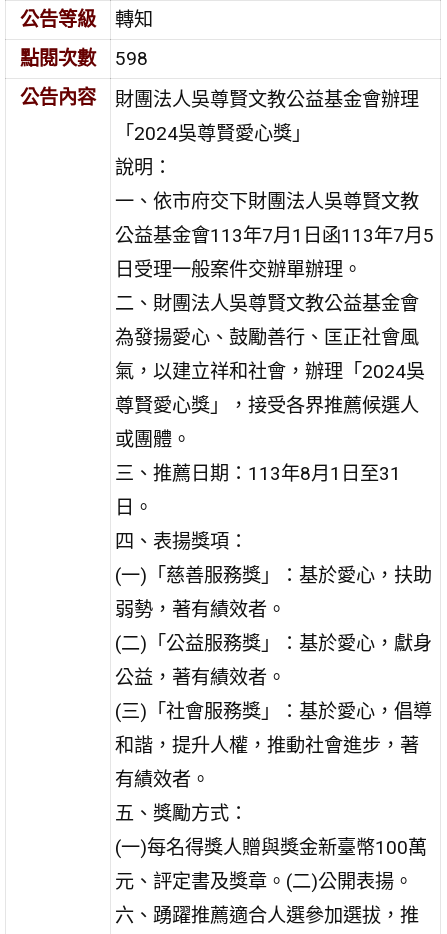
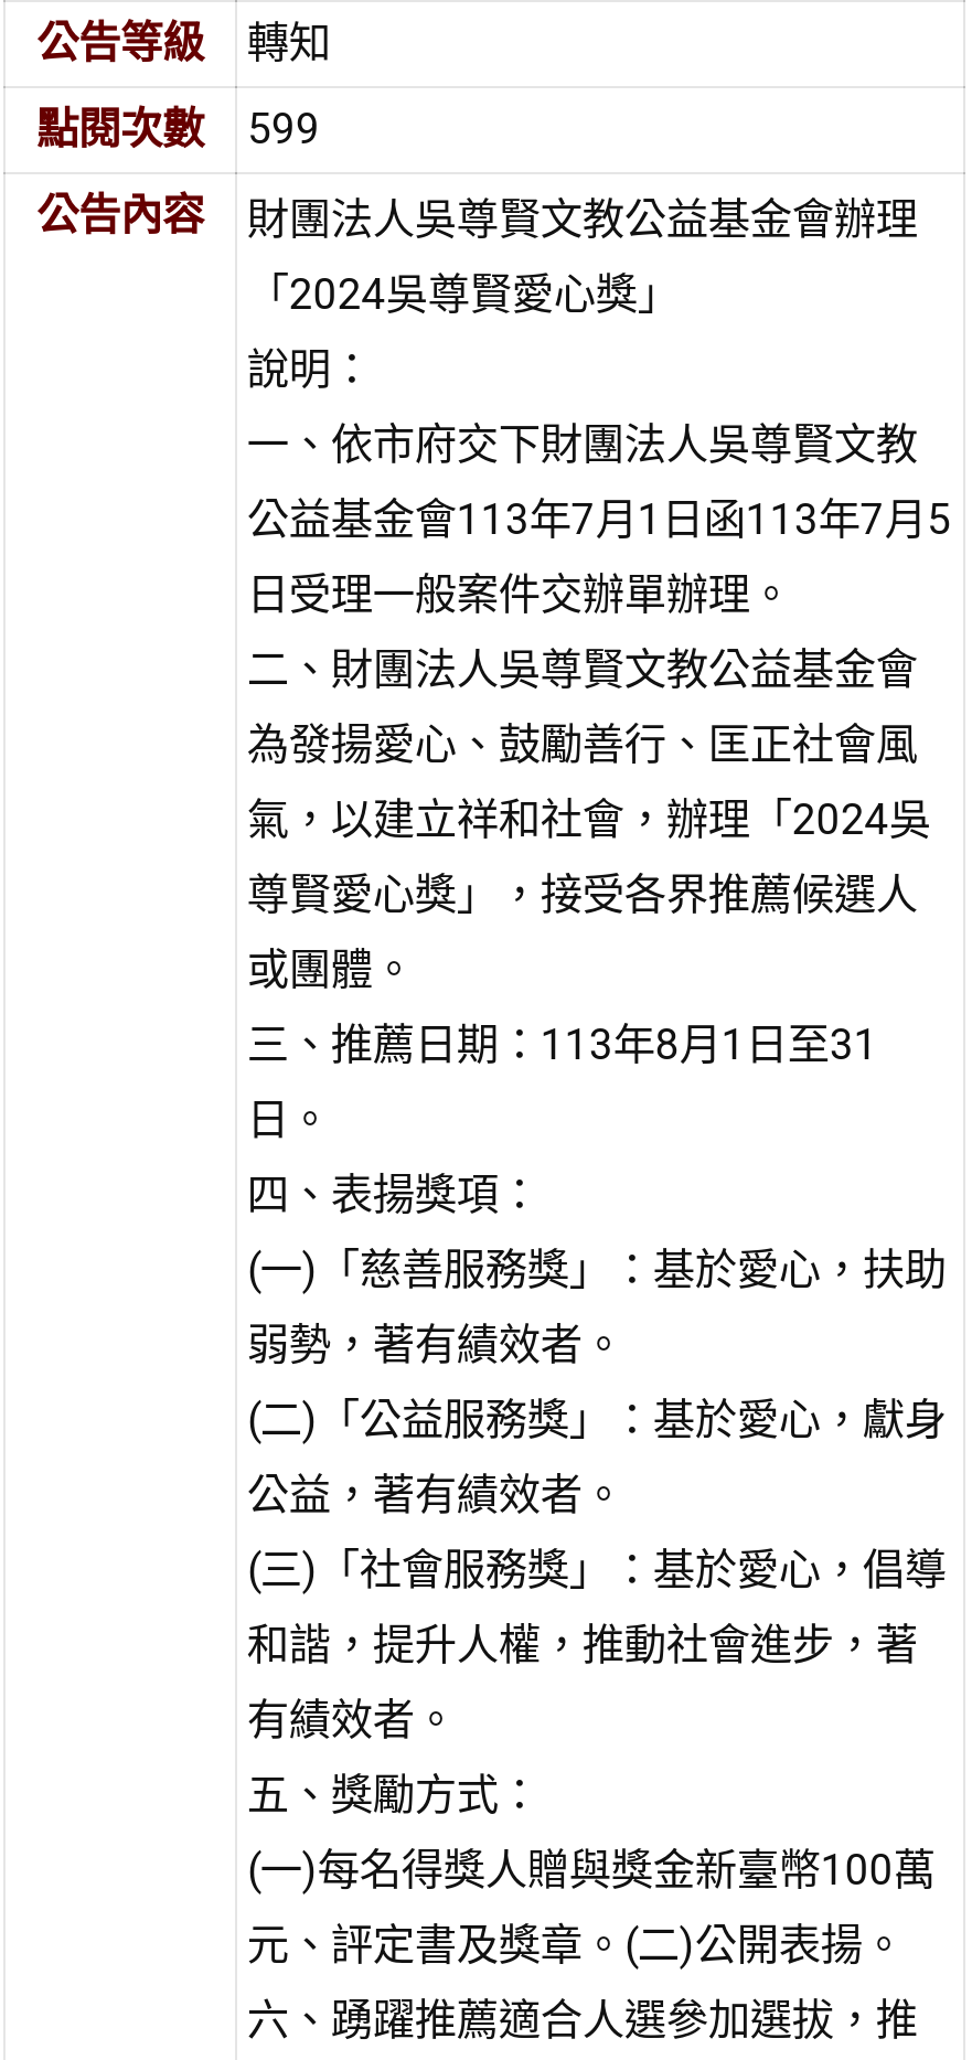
[20,47,148,70] 點閱次數 598 -> [36,105,320,156] 點閱次數 599

